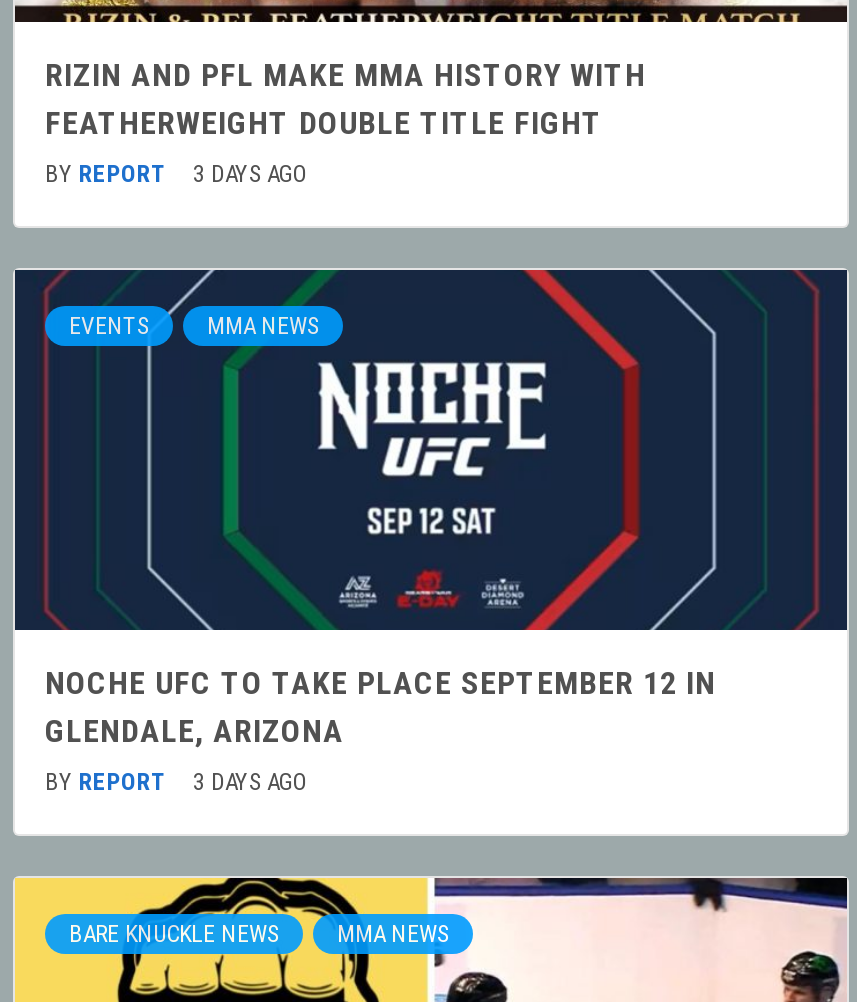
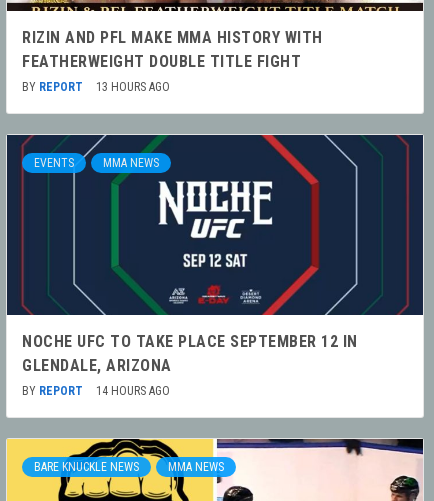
[45,160,309,188] BY REPORT 3 DAYS AGO -> [22,80,170,94] BY REPORT 13 HOURS AGO
[45,768,309,796] BY REPORT 3 DAYS AGO -> [22,384,170,398] BY REPORT 14 HOURS AGO

